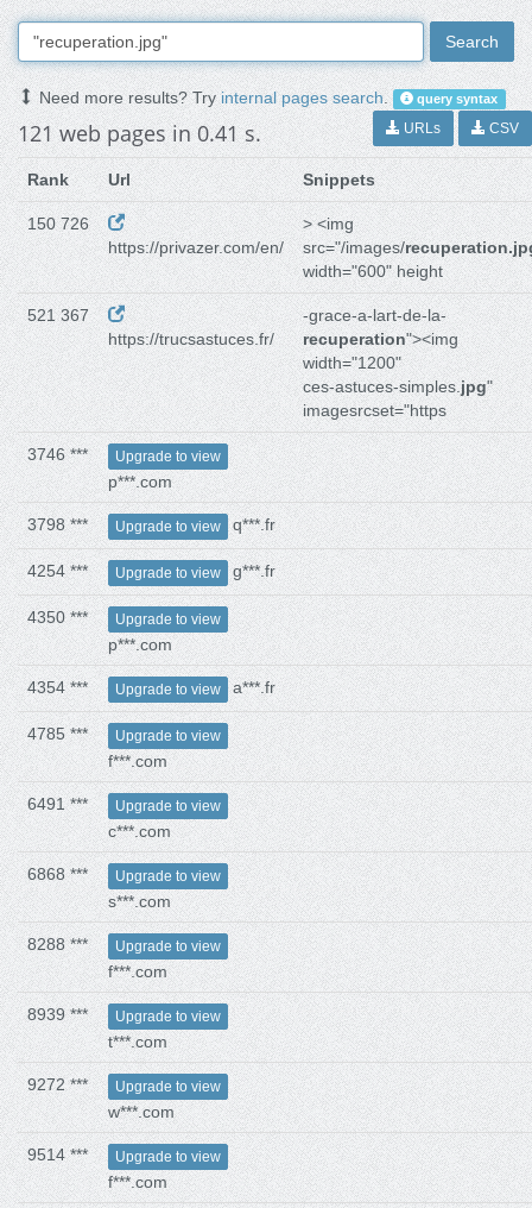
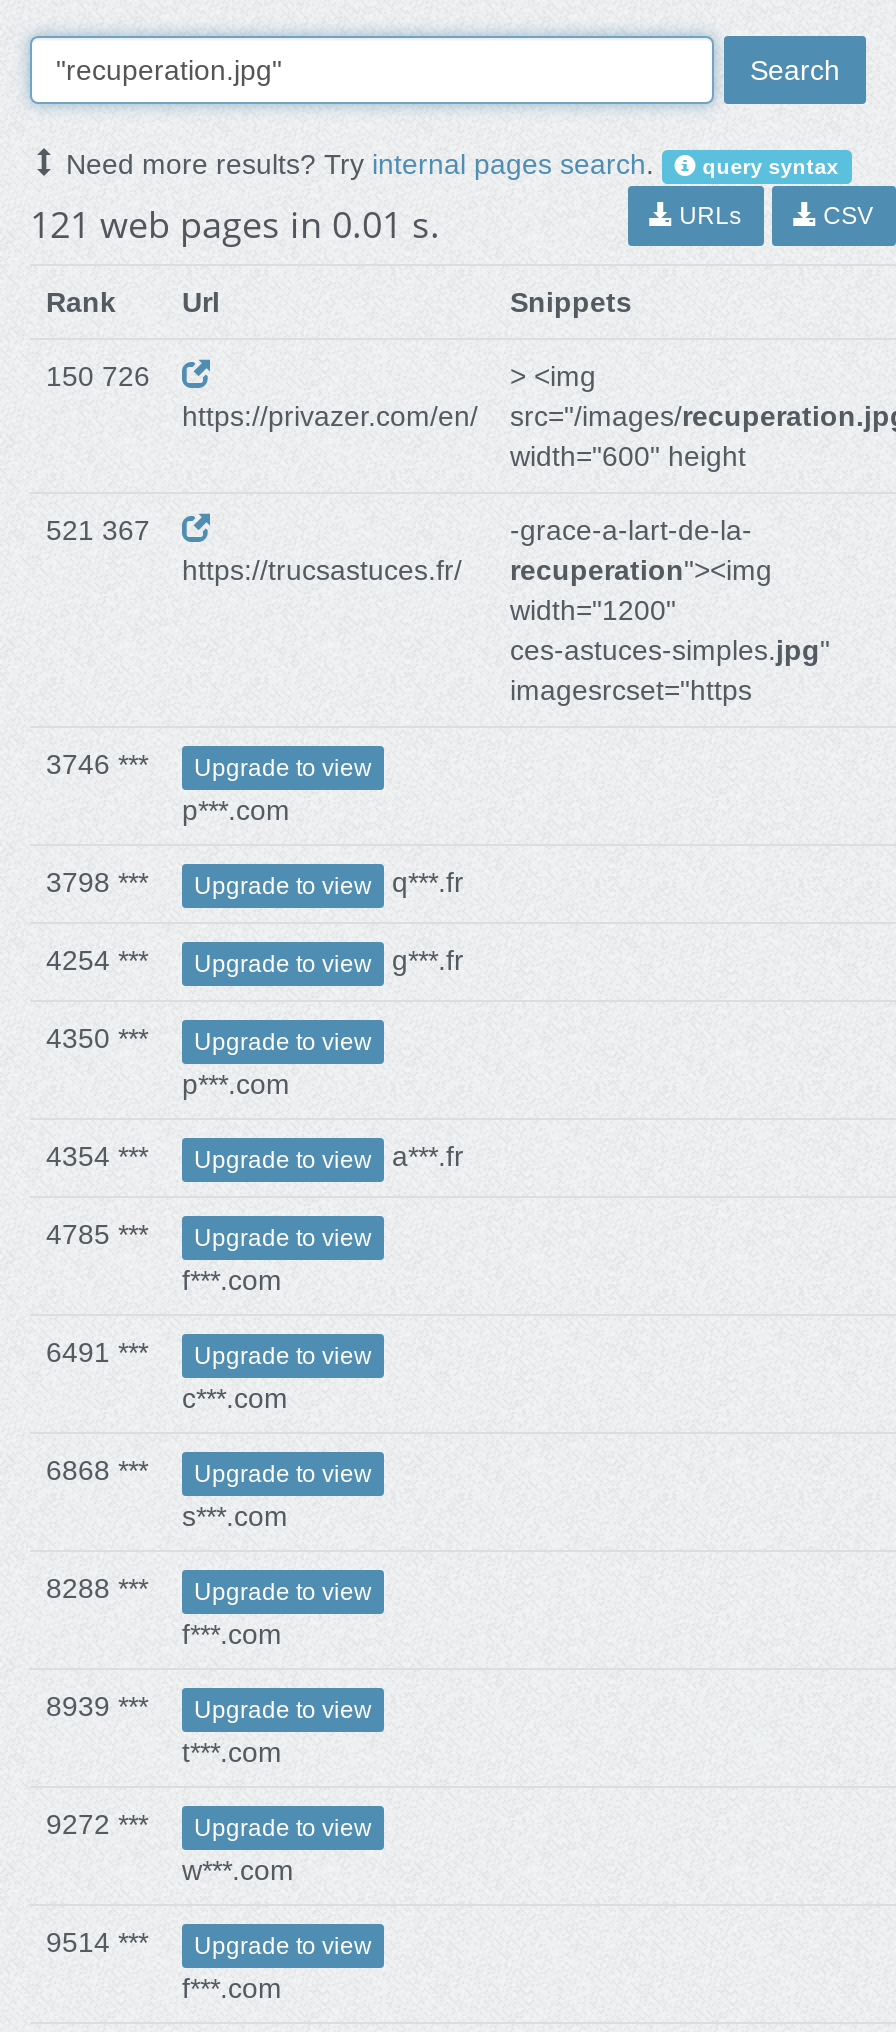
[18,119,261,148] 121 web pages in 0.41 s. -> [30,200,440,248] 121 web pages in 0.01 s.

